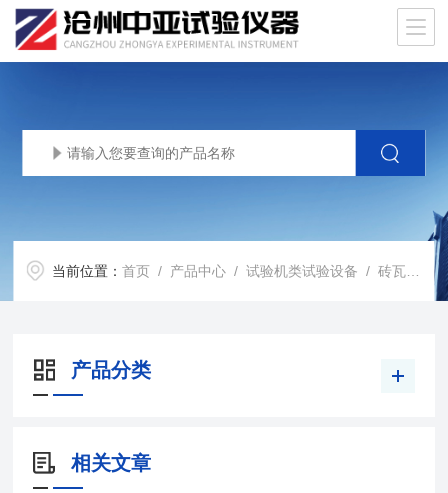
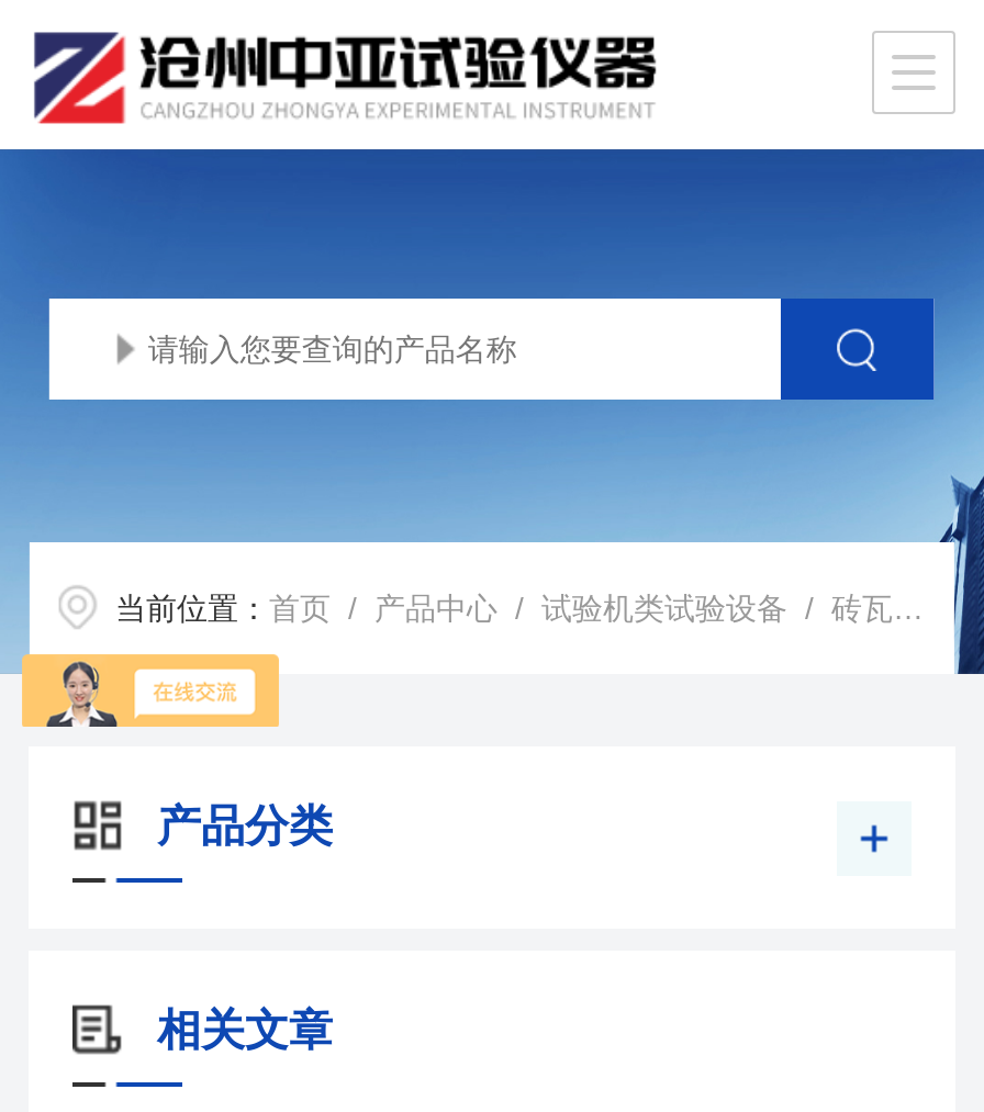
none -> [20,652,281,729] [image]

